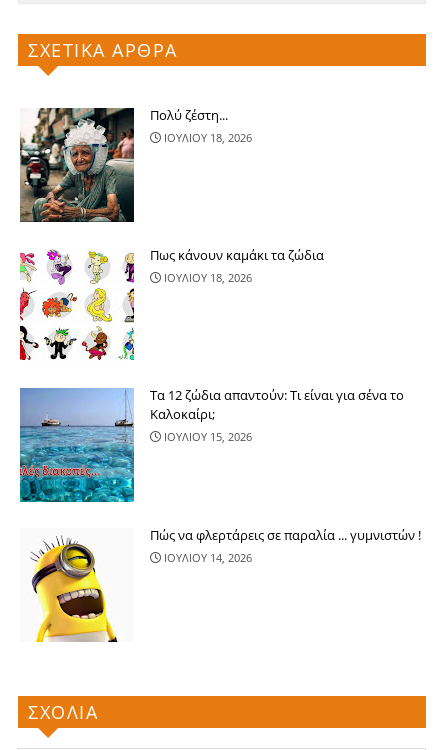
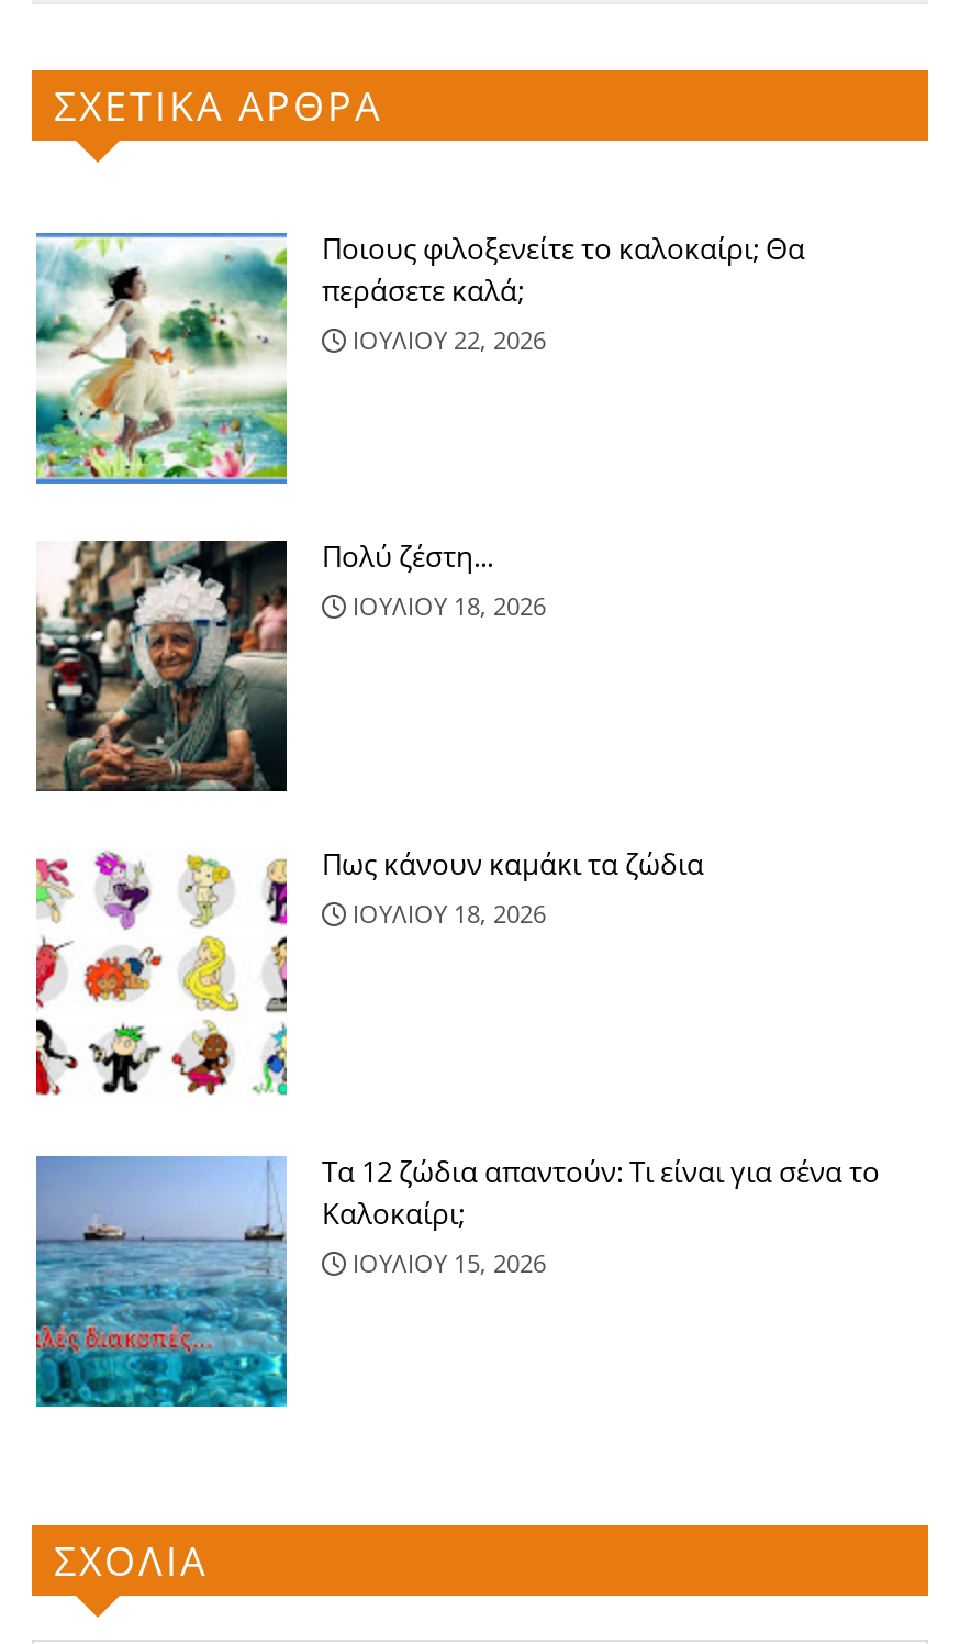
none -> [34,228,805,486] [image] | Ποιους φιλοξενείτε το καλοκαίρι; Θα | περάσετε καλά; | ΙΟΥΛΙΟΥ 22, 2026
moved [18,106,404,444] -> [32,536,880,1278]: [image] | Πολύ ζέστη... | ΙΟΥΛΙΟΥ 18, 2026 | Πως κάνουν καμάκι τα ζώδια | ΙΟΥΛΙΟΥ 18, 2026 | Τα 12 ζώδια απαντούν: Τι είναι για σένα το | Καλοκαίρι; | ΙΟΥΛΙΟΥ 15, 2026
moved [18,388,136,504] -> [32,1156,291,1411]: [image]
[20,526,421,643] [image] | Πώς να φλερτάρεις σε παραλία ... γυμνιστών ! | ΙΟΥΛΙΟΥ 14, 2026 -> none

